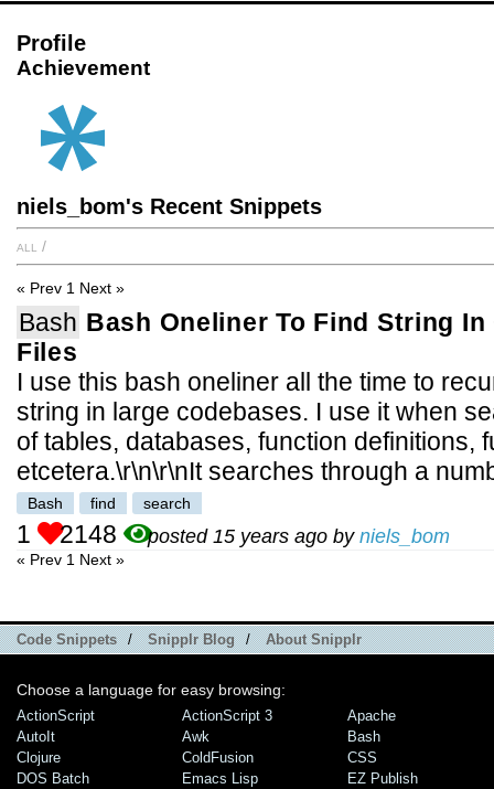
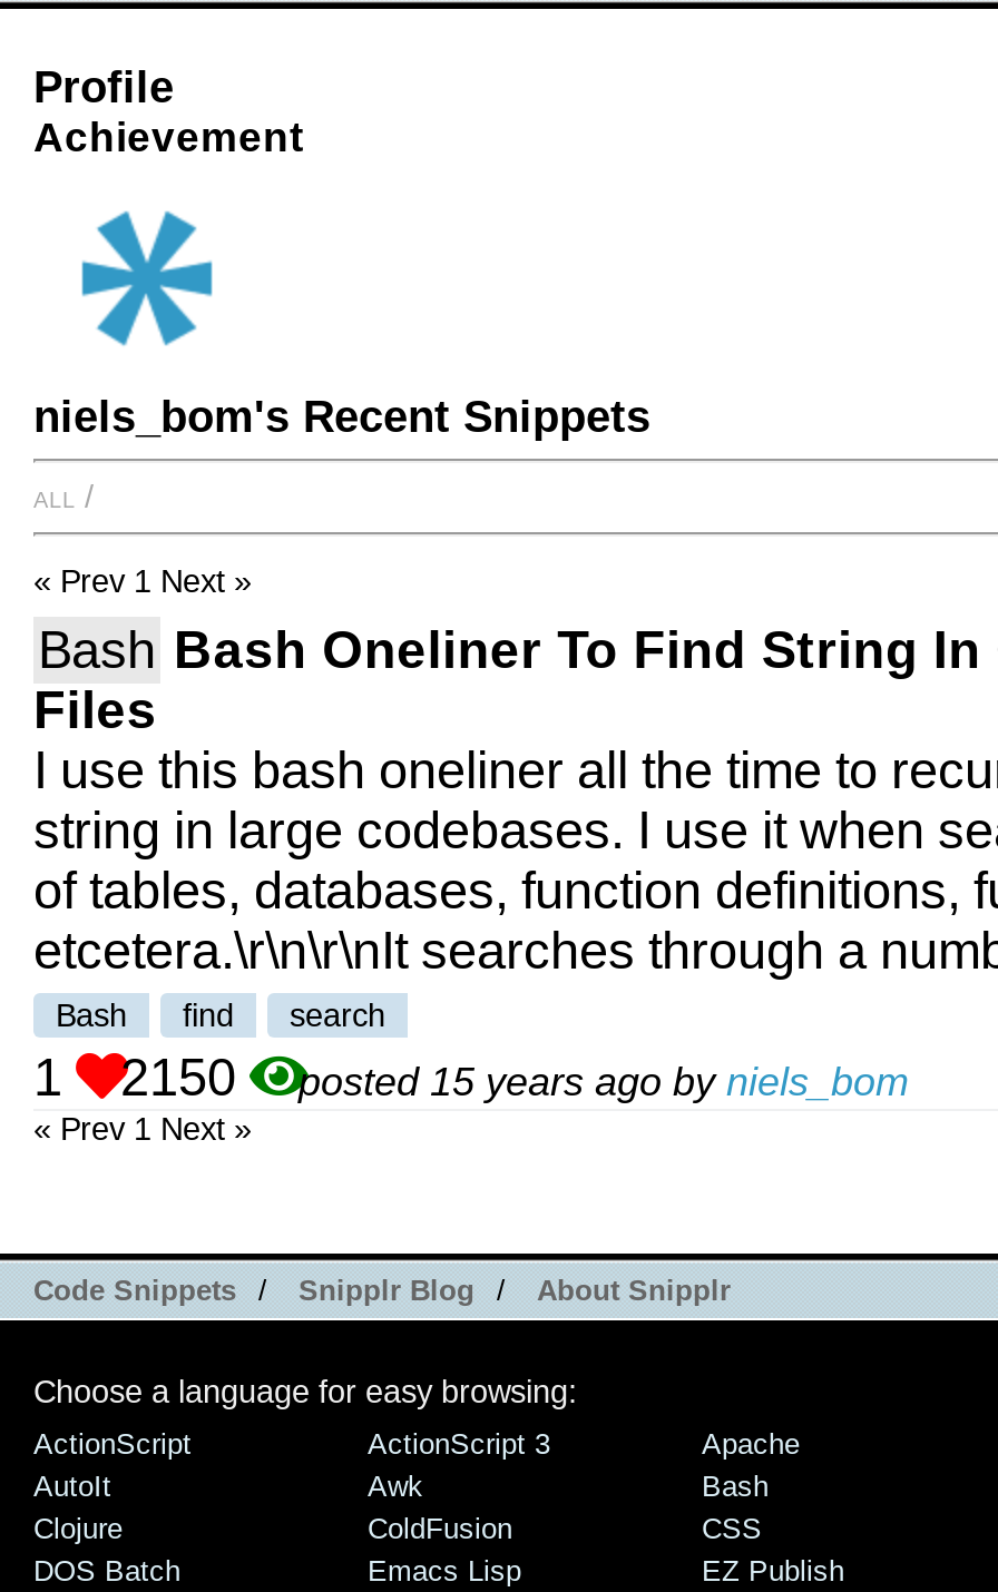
[17,519,450,548] 1 2148 posted 15 years ago by niels_bom -> [33,1048,909,1106] 1 2150 posted 15 years ago by niels_bom

